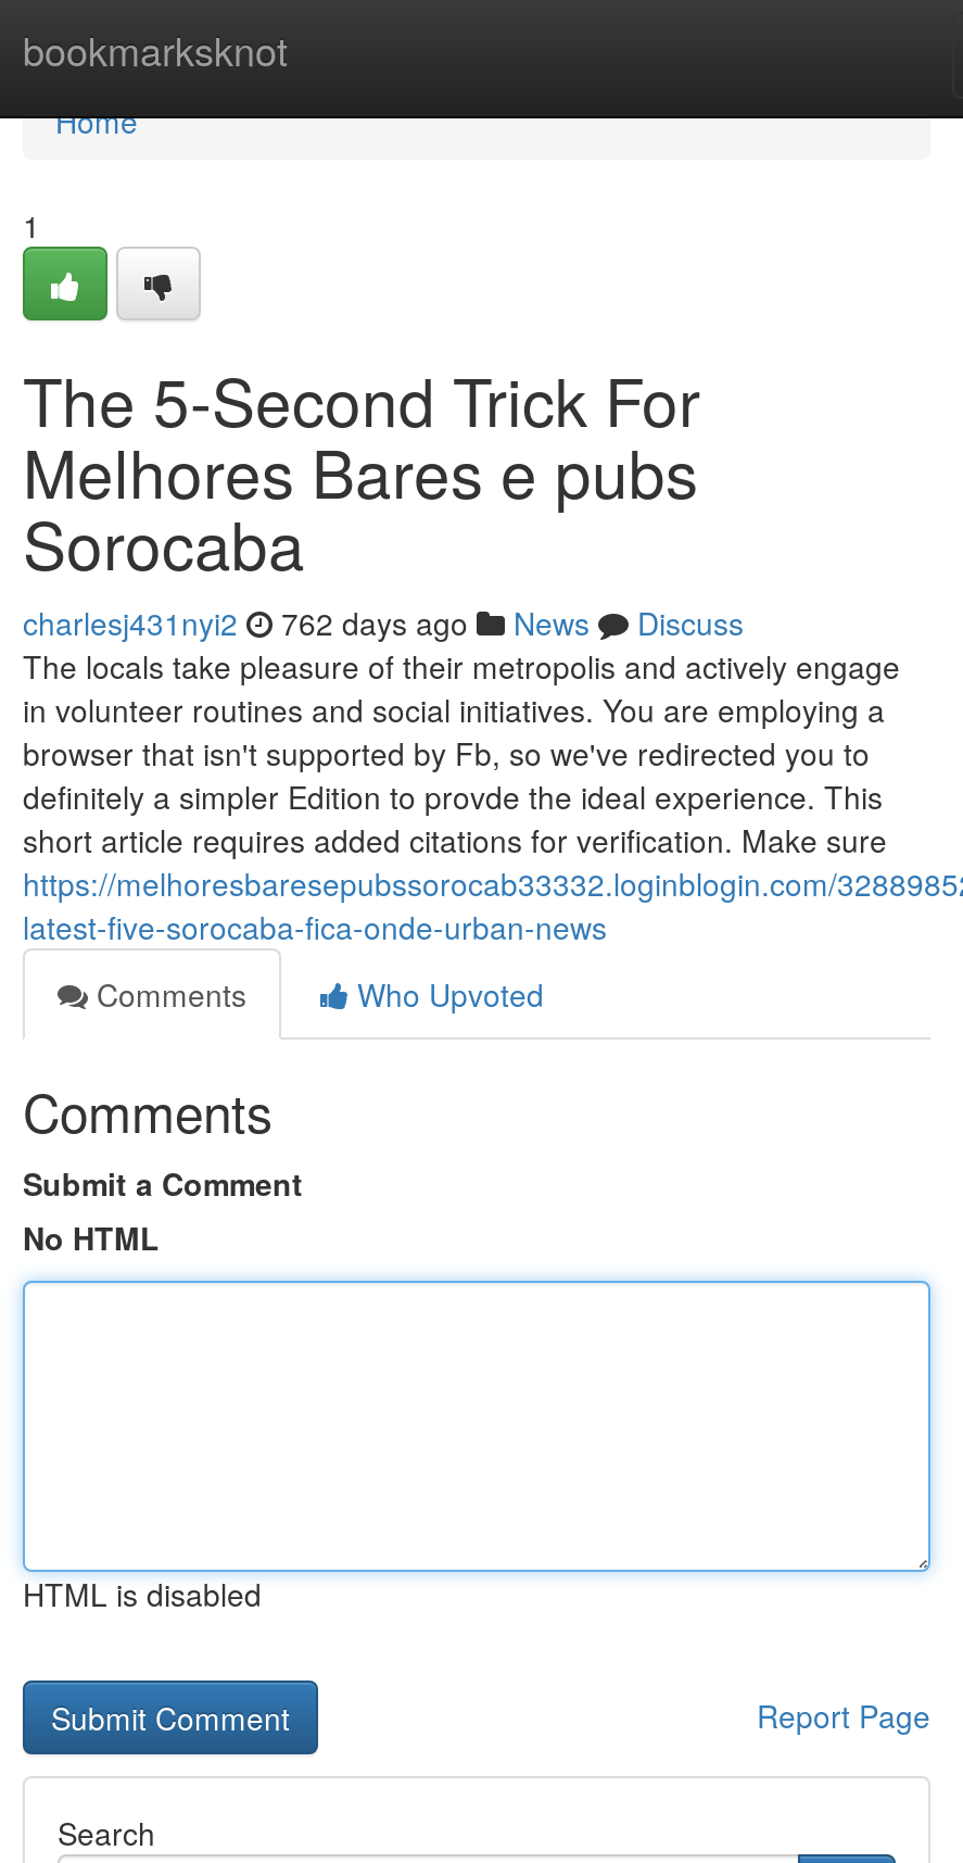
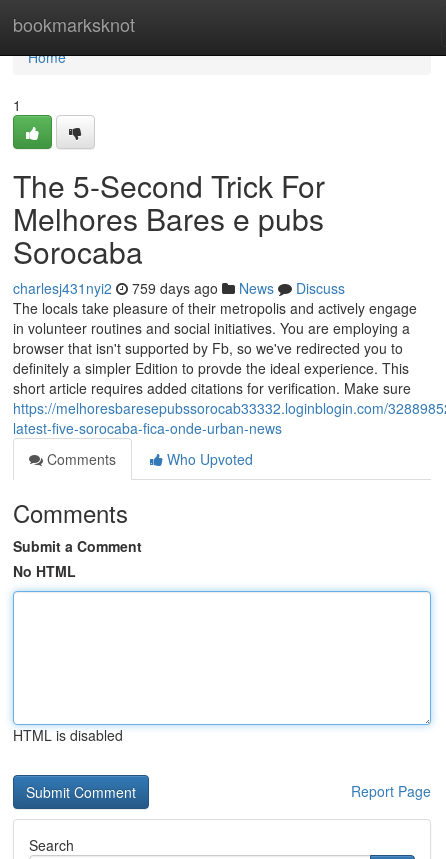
[23,601,744,644] charlesj431nyi2 762 days ago News Discuss -> [13,278,345,298] charlesj431nyi2 759 days ago News Discuss

